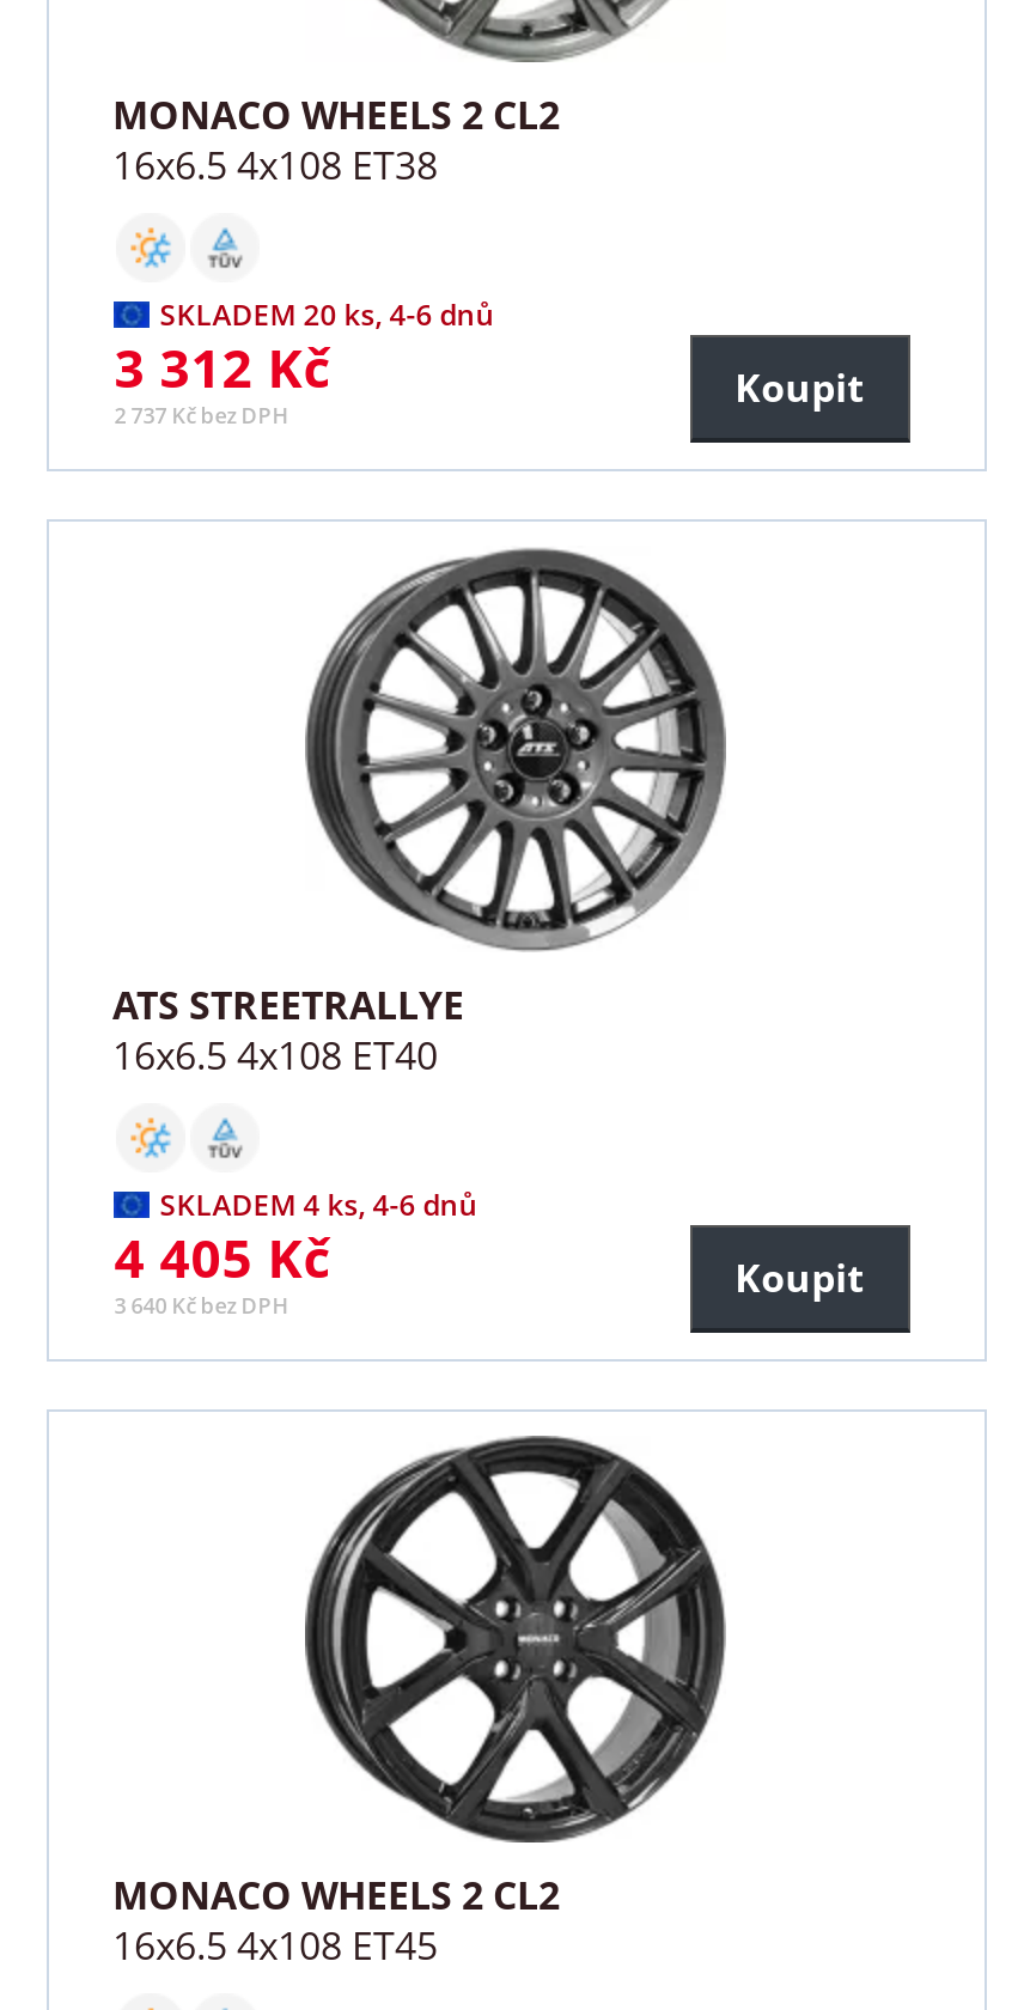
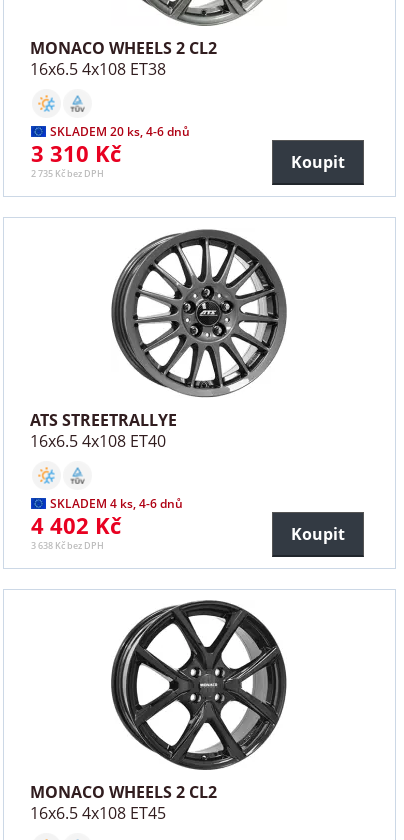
[114,330,329,402] 3 312 Kč -> [31,138,121,168] 3 310 Kč
[114,399,289,430] 2 737 Kč bez DPH -> [31,167,104,180] 2 735 Kč bez DPH
[114,1220,329,1292] 4 405 Kč -> [31,510,121,540] 4 402 Kč
[114,1289,289,1320] 3 640 Kč bez DPH -> [31,539,104,552] 3 638 Kč bez DPH

